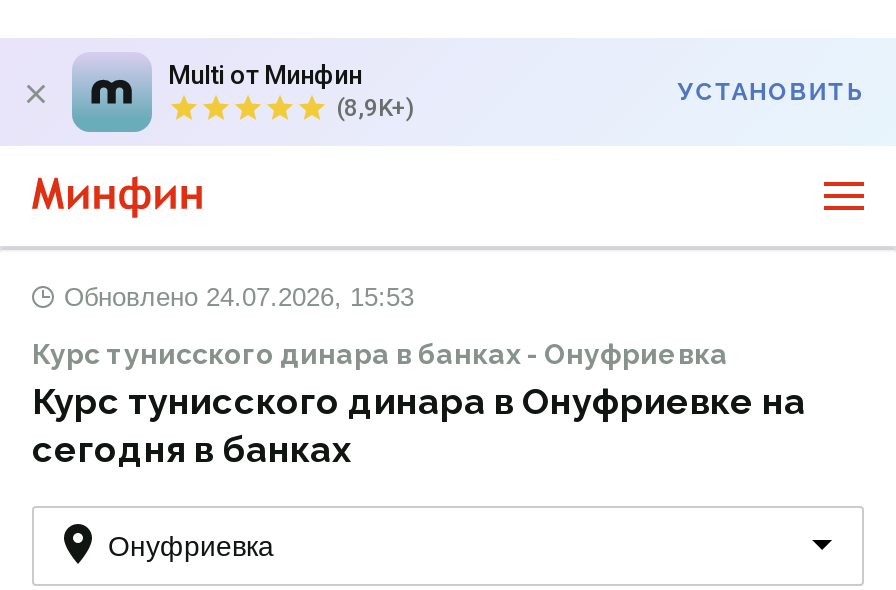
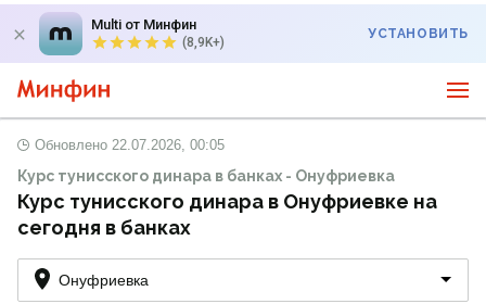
[64,282,414,312] Обновлено 24.07.2026, 15:53 -> [35,137,225,153] Обновлено 22.07.2026, 00:05

